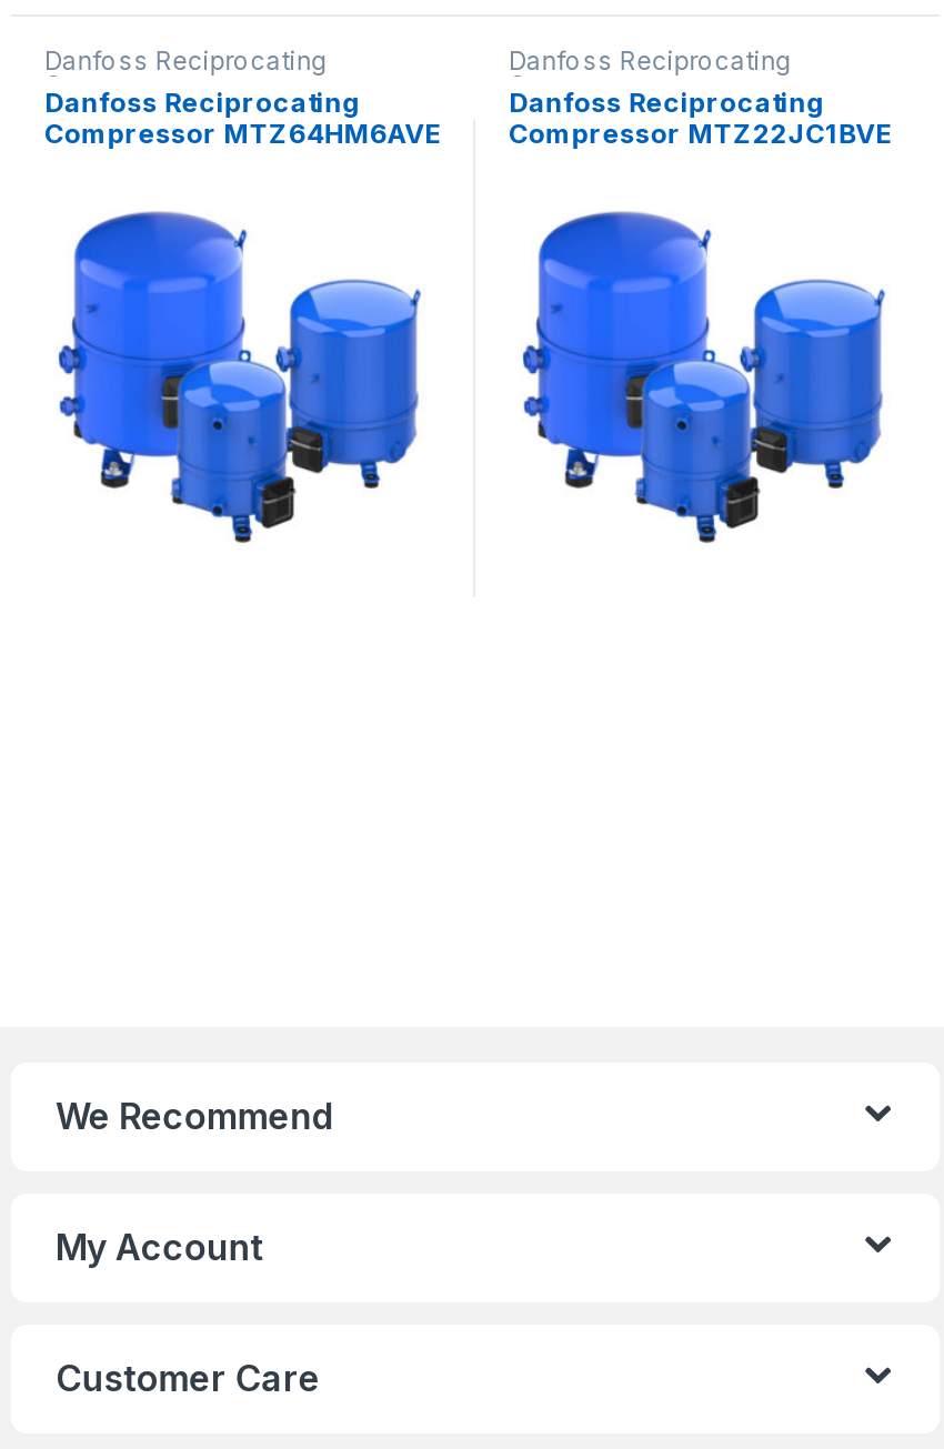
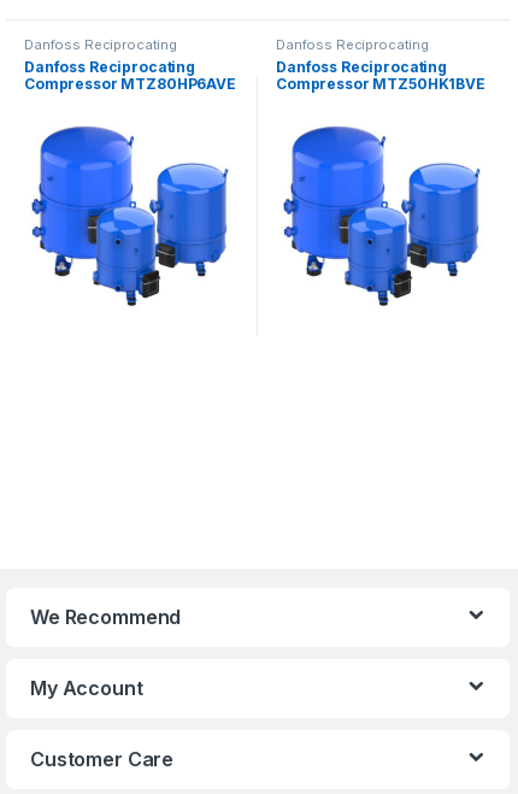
[44,115,442,149] Compressor MTZ64HM6AVE -> [24,74,239,92] Compressor MTZ80HP6AVE
[509,115,905,149] Compressor MTZ22JC1BVE -> [276,74,489,92] Compressor MTZ50HK1BVE

